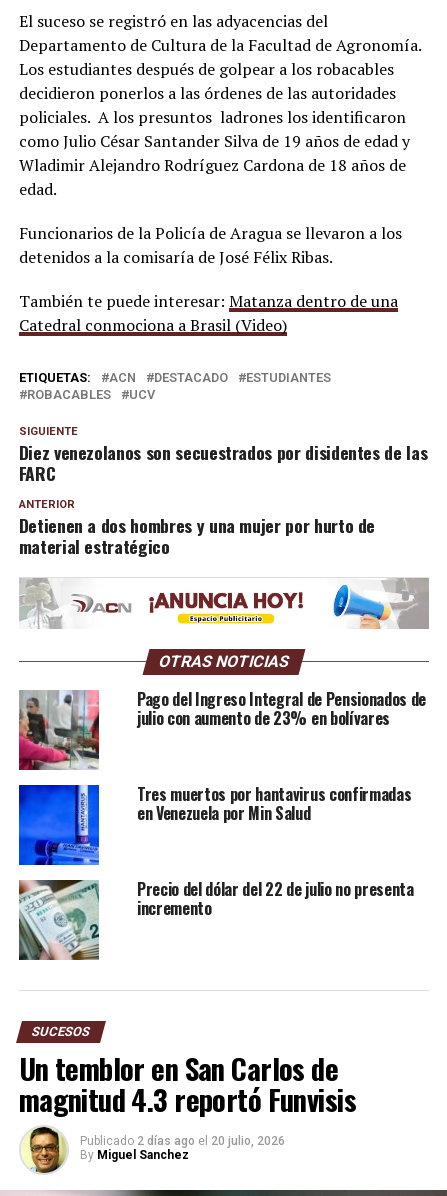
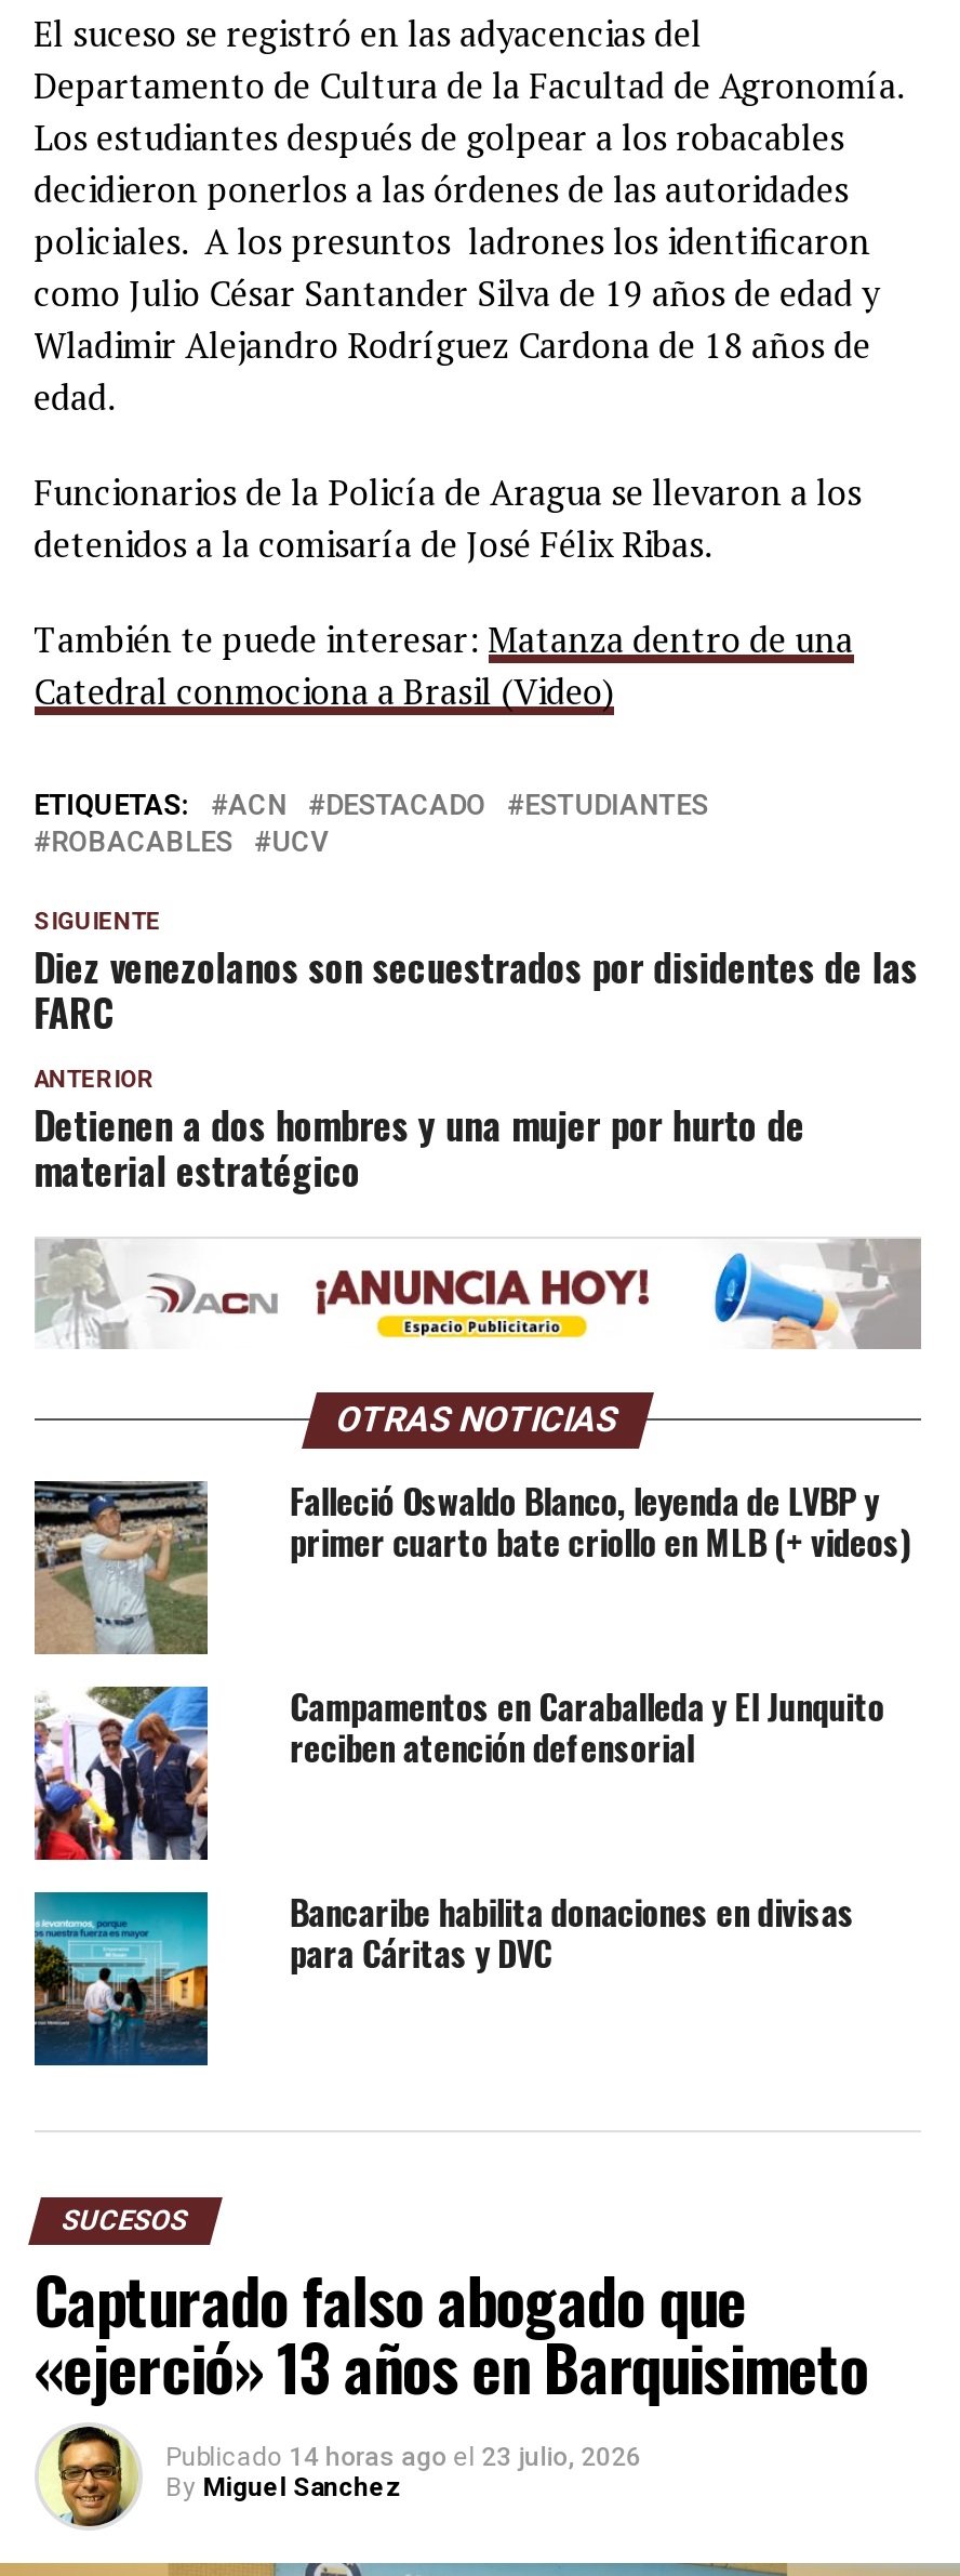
[18,687,426,771] [image] | Pago del Ingreso Integral de Pensionados de | julio con aumento de 23% en bolívares -> [32,1474,910,1656] [image] | Falleció Oswaldo Blanco, leyenda de LVBP y | primer cuarto bate criollo en MLB (+ videos)
[18,782,411,866] [image] | Tres muertos por hantavirus confirmadas | en Venezuela por Min Salud -> [32,1679,885,1862] [image] | Campamentos en Caraballeda y El Junquito | reciben atención defensorial
[18,877,414,961] [image] | Precio del dólar del 22 de julio no presenta | incremento -> [32,1885,854,2068] [image] | Bancaribe habilita donaciones en divisas | para Cáritas y DVC
[19,1047,356,1148] Un temblor en San Carlos de | magnitud 4.3 reportó Funvisis | Publicado 2 días ago el 20 julio, 2026 -> [34,2253,869,2471] Capturado falso abogado que | «ejerció» 13 años en Barquisimeto | Publicado 14 horas ago el 23 julio, 2026

